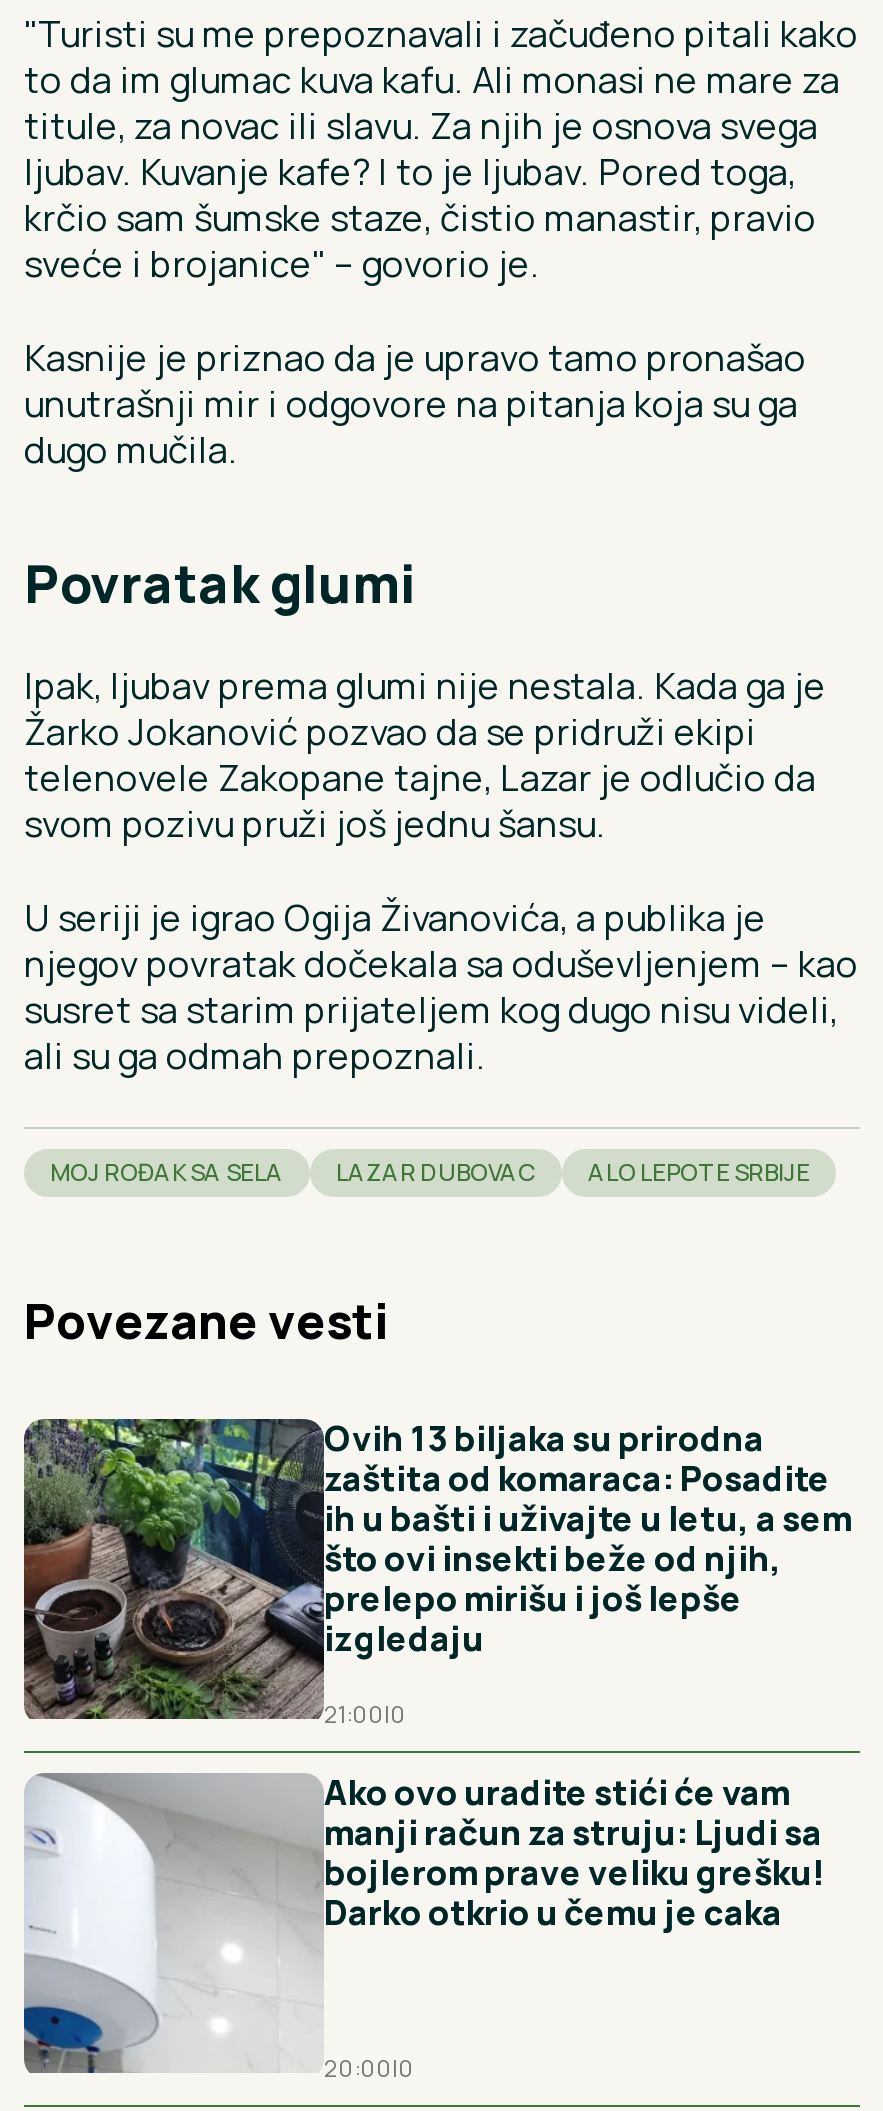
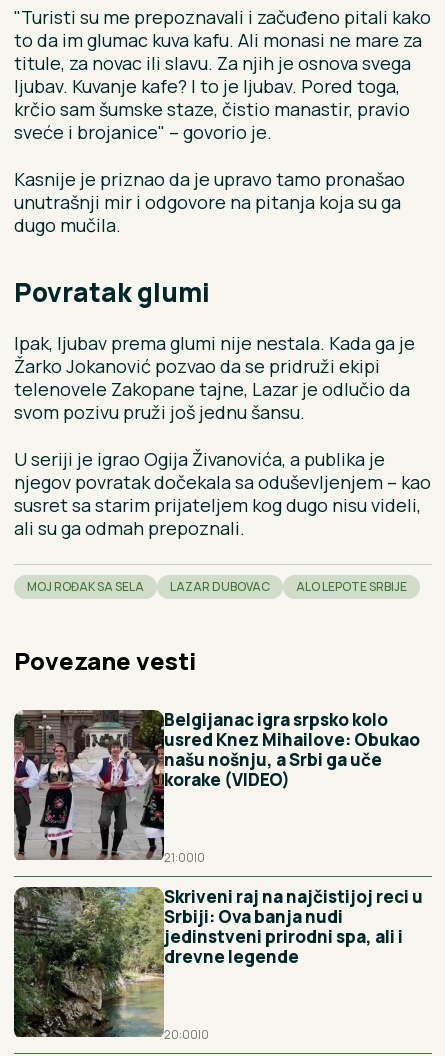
[22,1415,852,1719] [image] | Ovih 13 biljaka su prirodna | zaštita od komaraca: Posadite | ih u bašti i uživajte u letu, a sem | što ovi insekti beže od njih, | prelepo mirišu i još lepše | izgledaju -> [14,708,420,860] [image] | Belgijanac igra srpsko kolo | usred Knez Mihailove: Obukao | našu nošnju, a Srbi ga uče | korake (VIDEO)
[22,1769,824,2075] [image] | Ako ovo uradite stići će vam | manji račun za struju: Ljudi sa | bojlerom prave veliku grešku! | Darko otkrio u čemu je caka -> [13,885,423,1038] [image] | Skriveni raj na najčistijoj reci u | Srbiji: Ova banja nudi | jedinstveni prirodni spa, ali i | drevne legende

